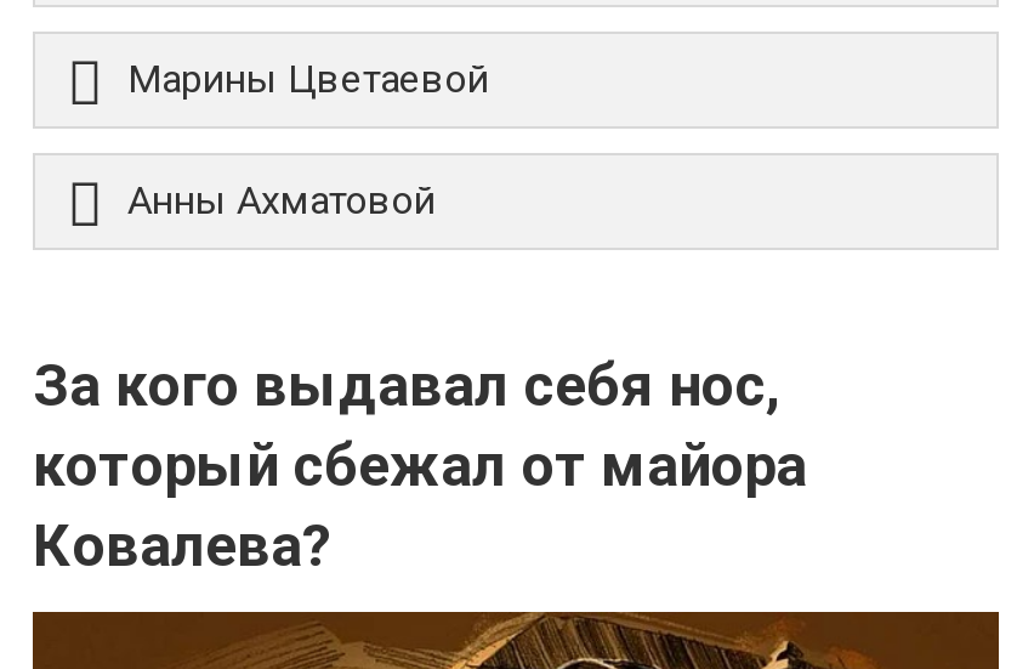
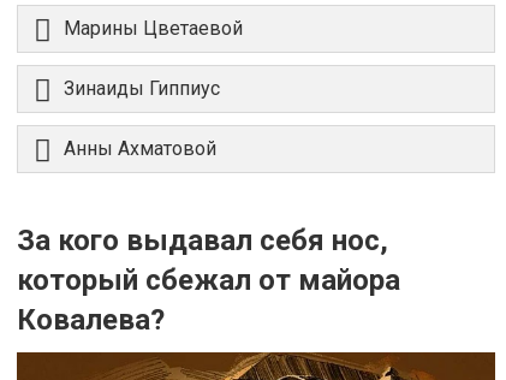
none -> [64,76,220,99] Зинаиды Гиппиус

